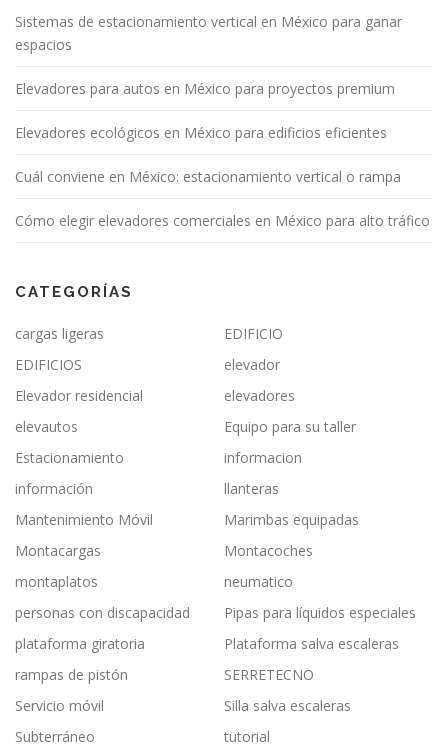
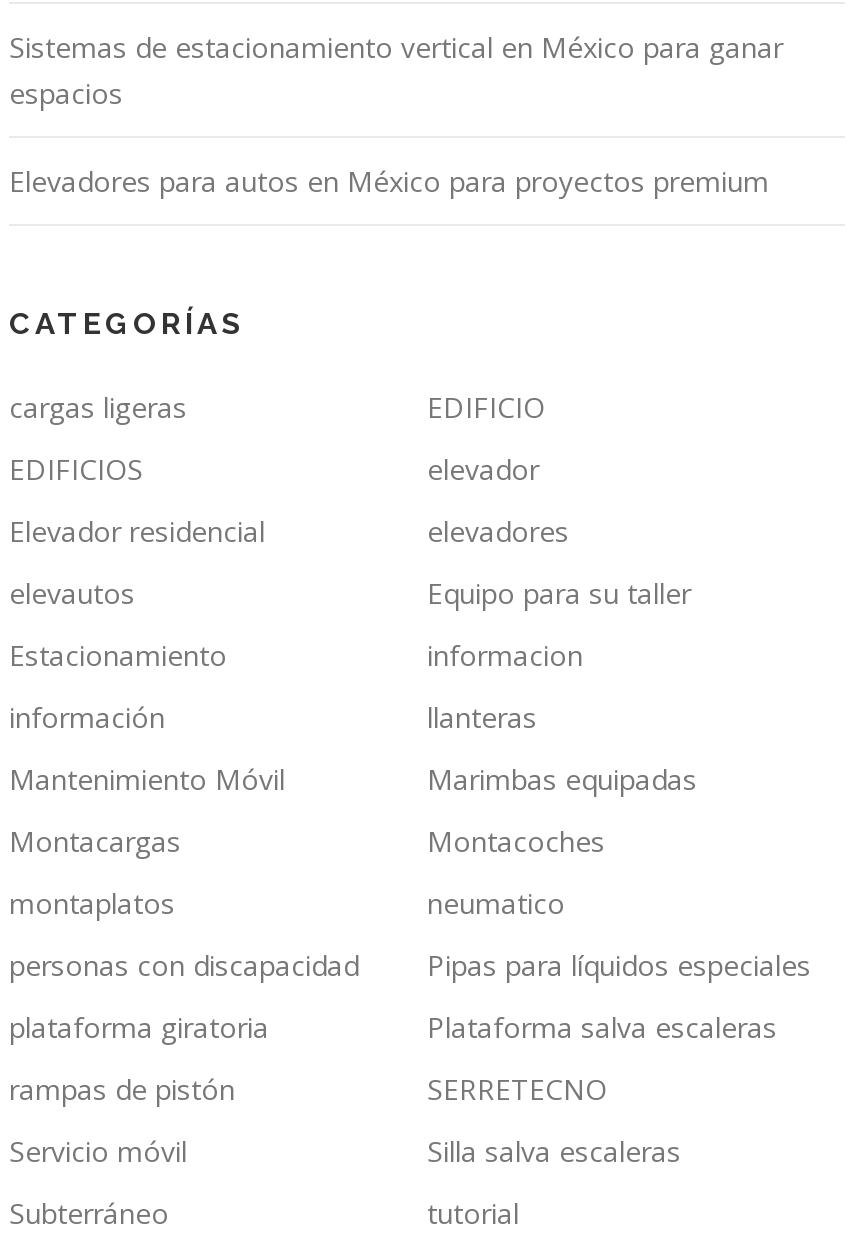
[15,123,430,230] Elevadores ecológicos en México para edificios eficientes | Cuál conviene en México: estacionamiento vertical o rampa | Cómo elegir elevadores comerciales en México para alto tráfico -> none

